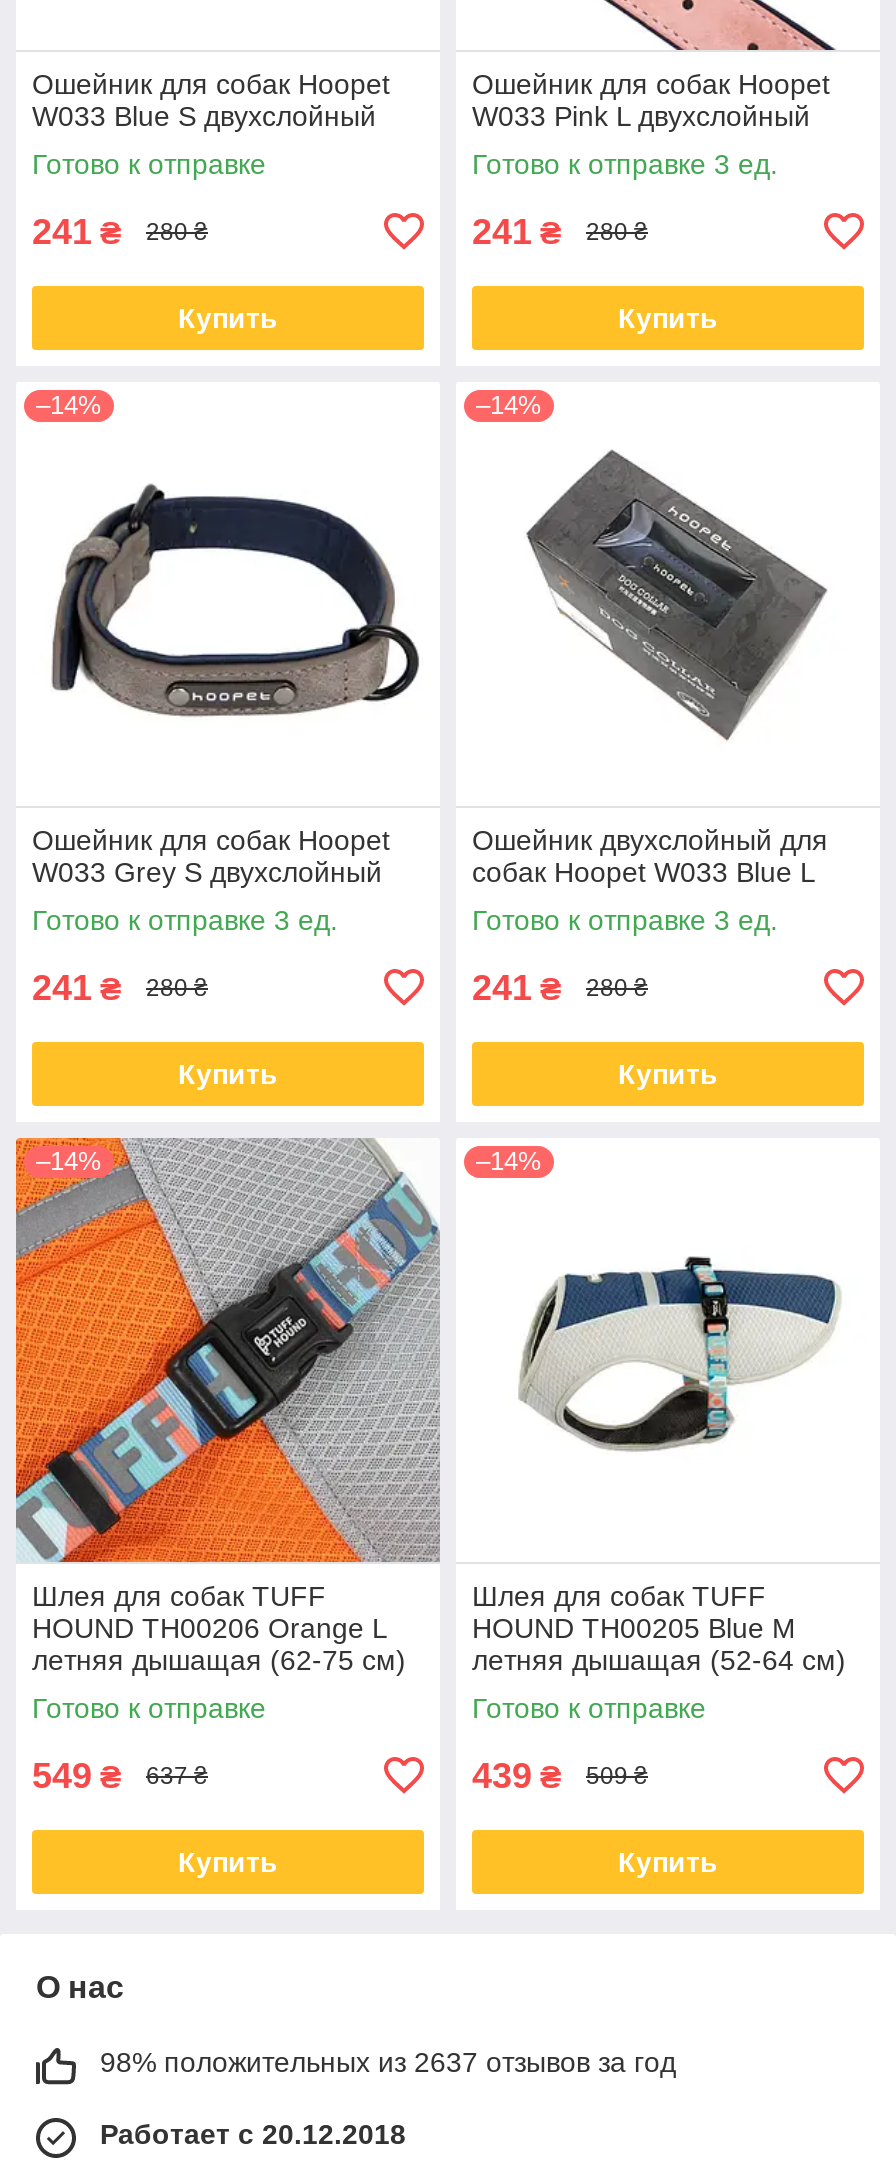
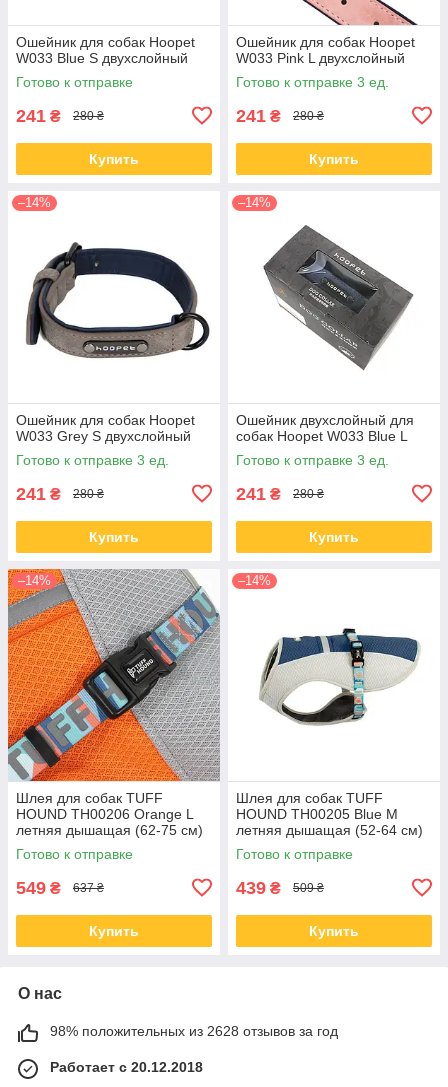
[100,2046,676,2078] 98% положительных из 2637 отзывов за год -> [50,1023,338,1039] 98% положительных из 2628 отзывов за год

